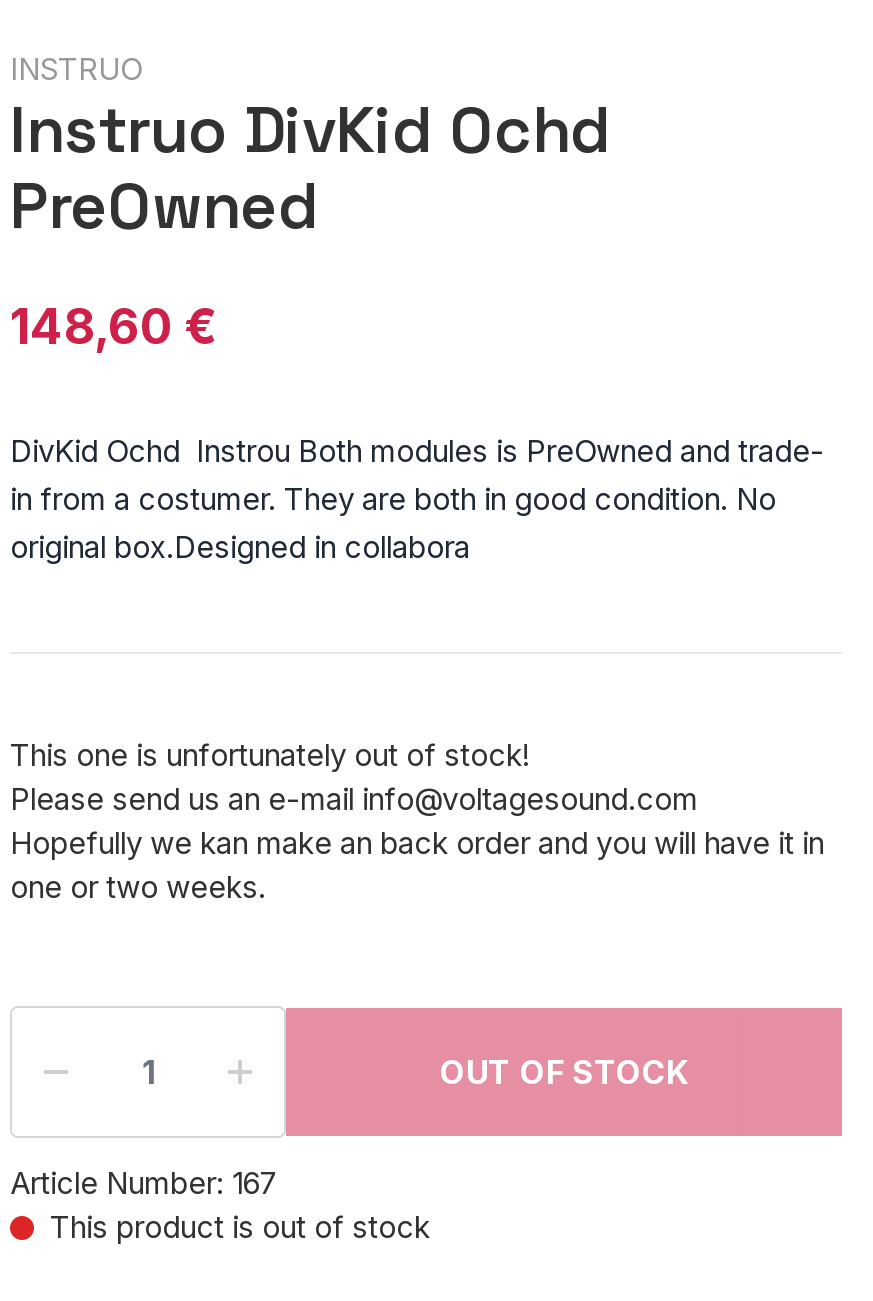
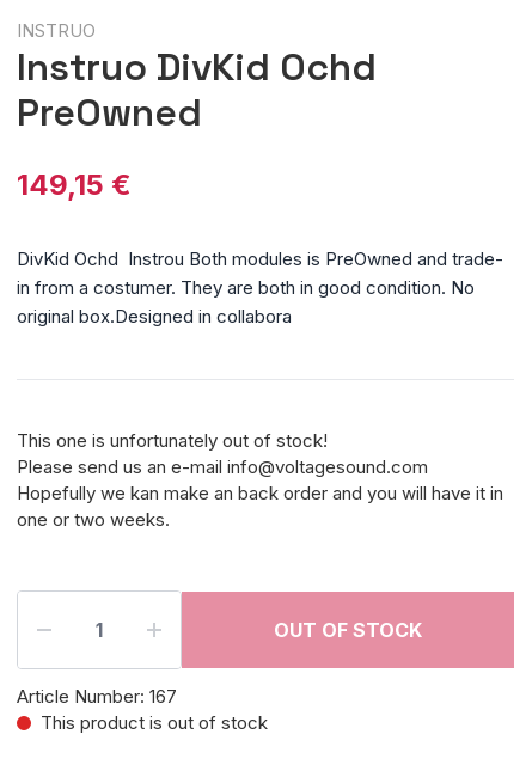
[10,298,218,356] 148,60 € -> [17,167,132,202] 149,15 €

